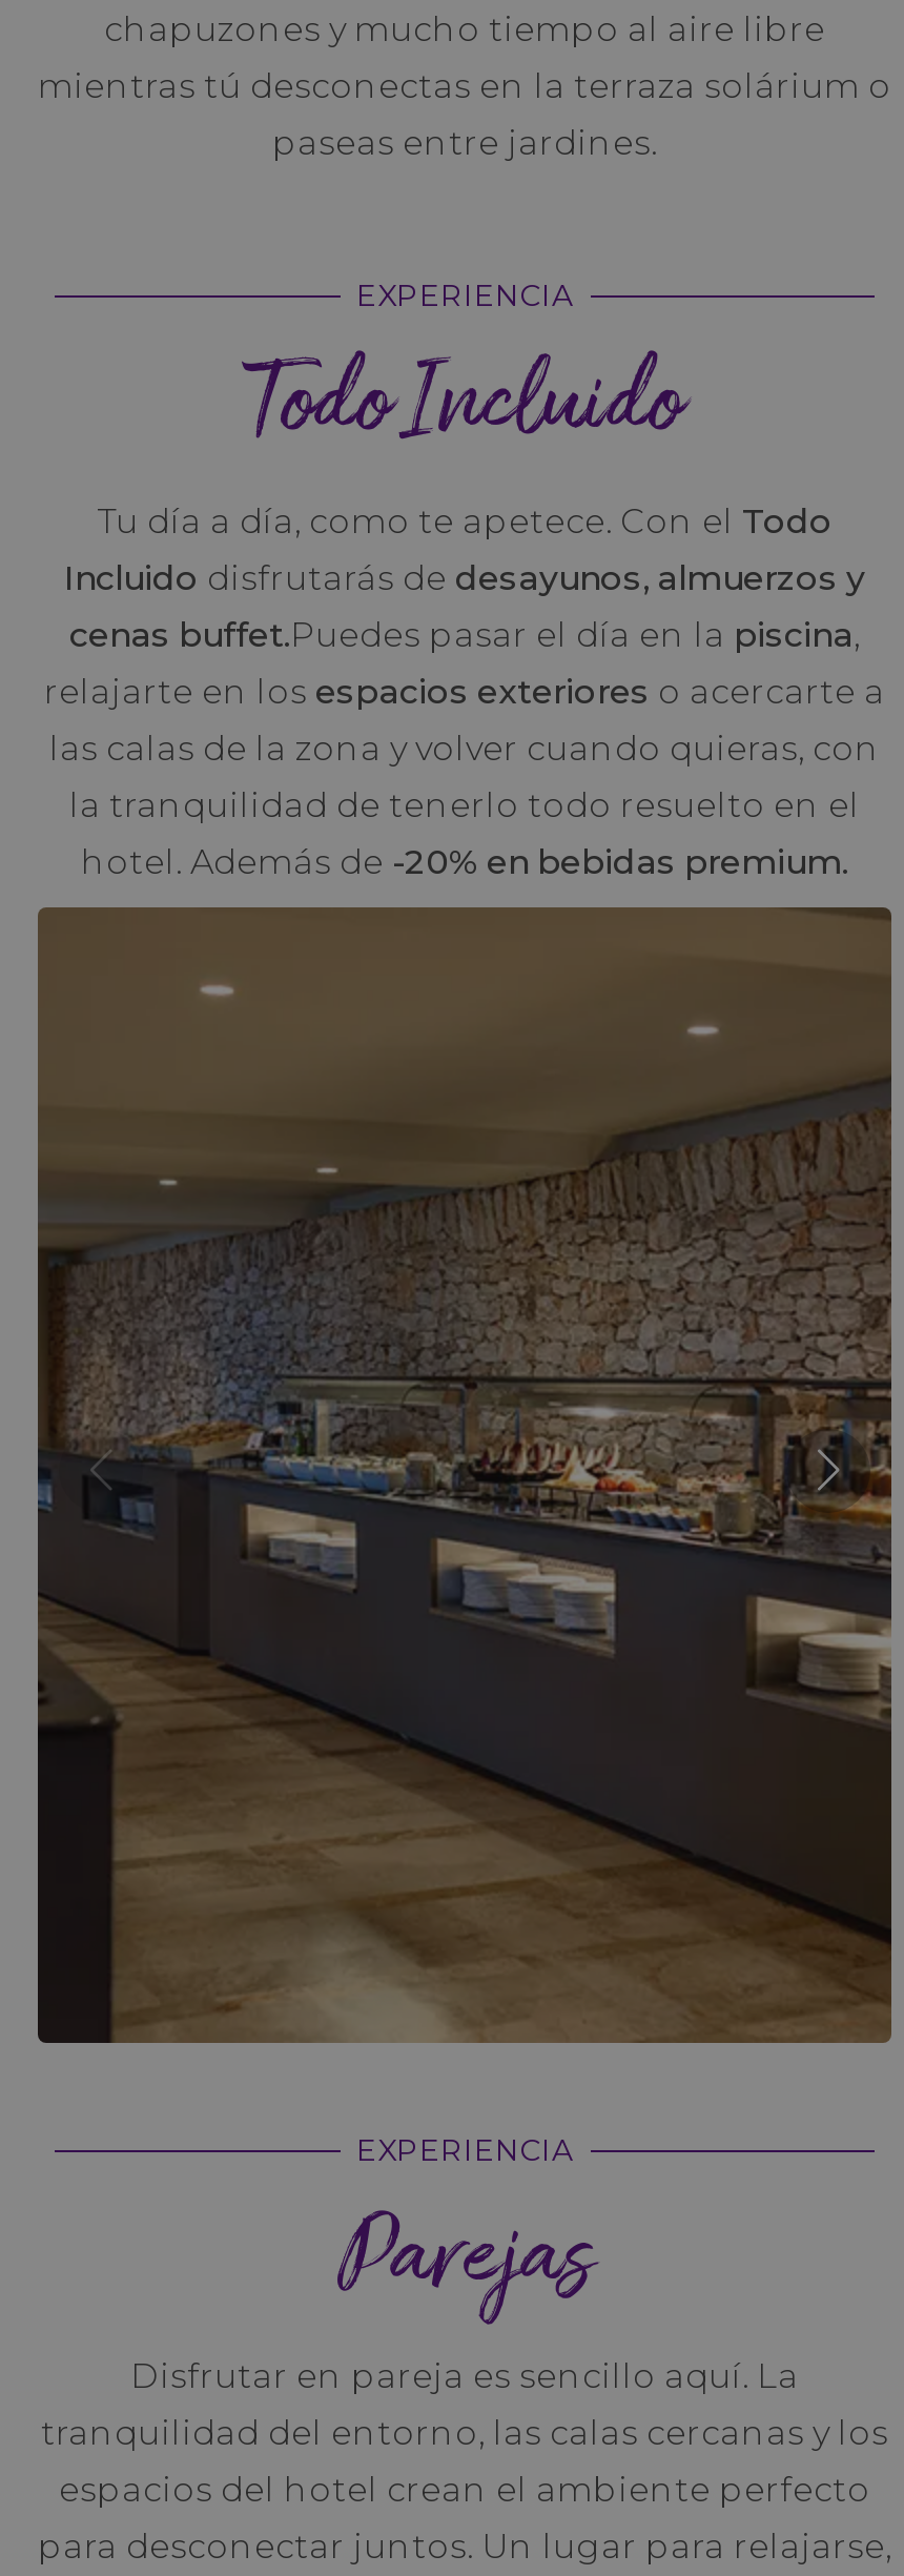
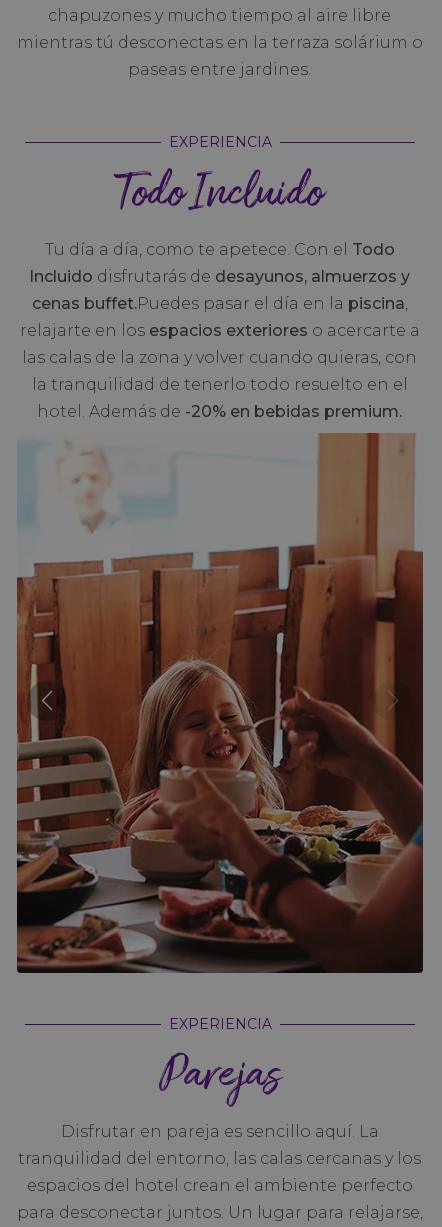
[36,905,893,2045] [image] -> [16,433,424,974] [image]

